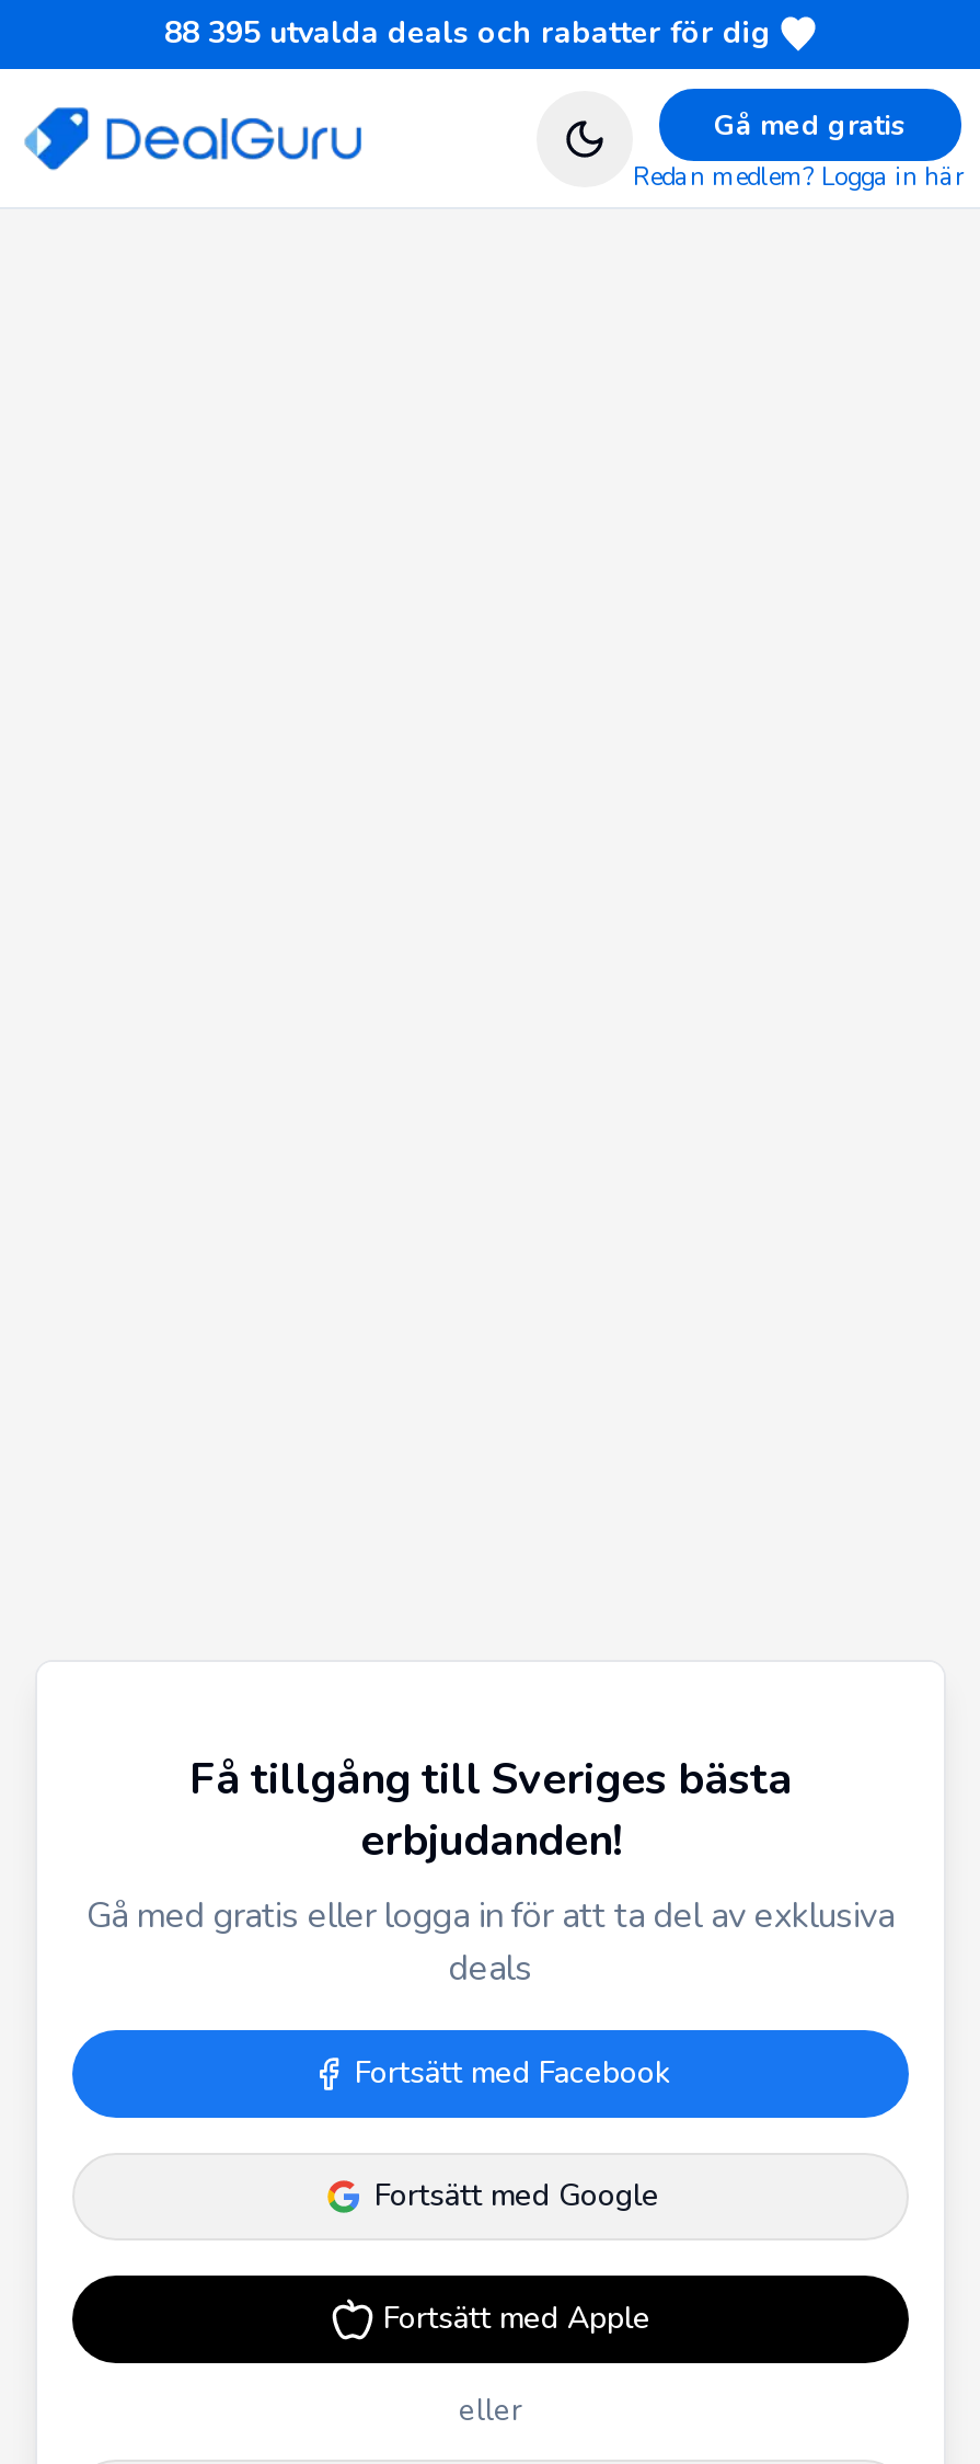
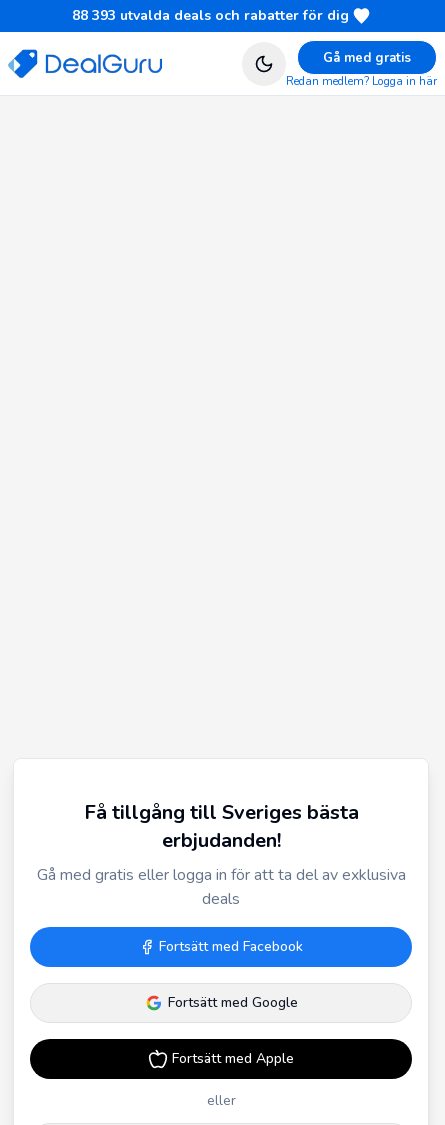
[164,12,771,54] 88 395 utvalda deals och rabatter för dig -> [72,6,349,25] 88 393 utvalda deals och rabatter för dig

